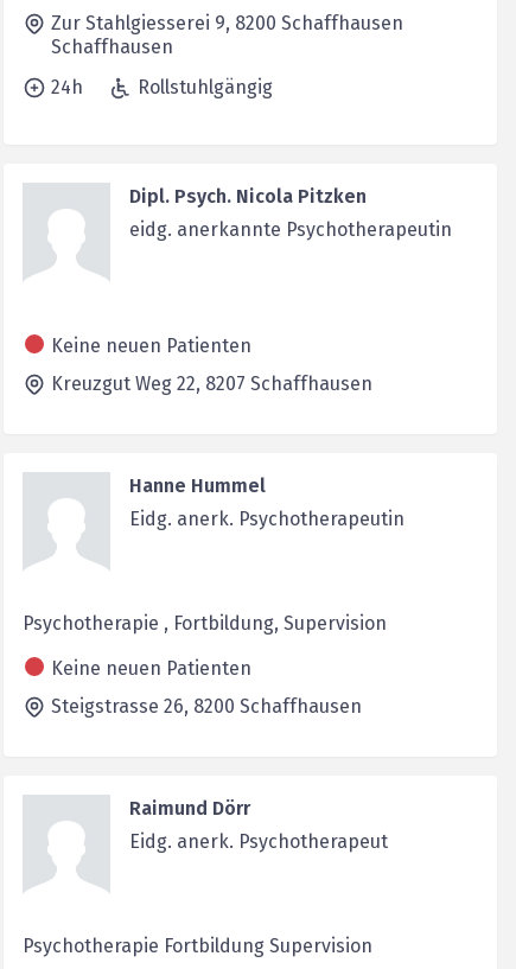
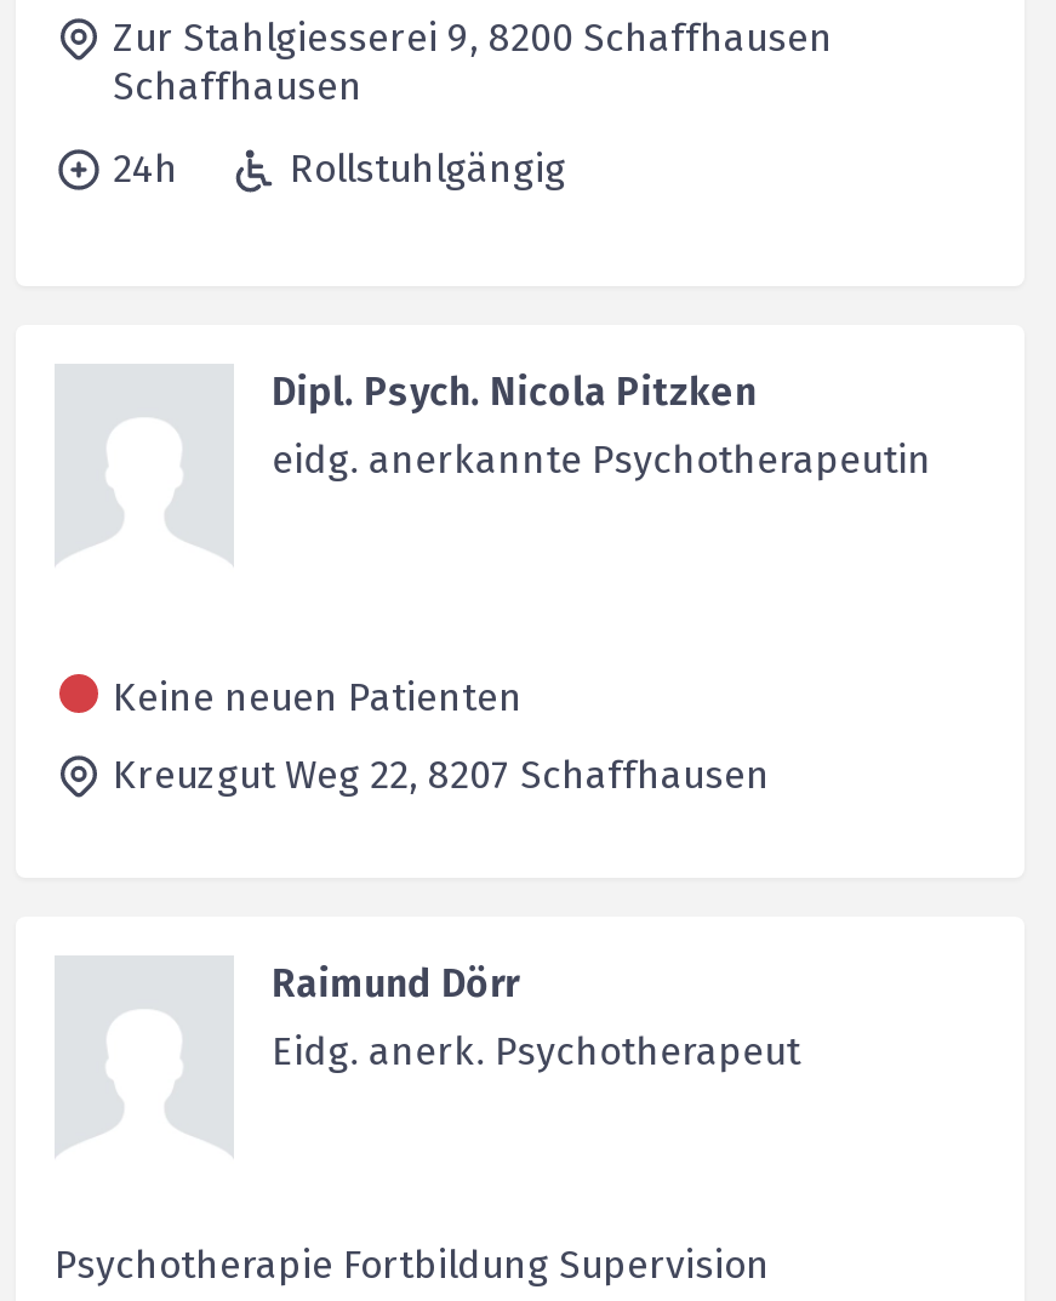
[129,474,404,530] Hanne Hummel | Eidg. anerk. Psychotherapeutin -> none
[23,612,387,718] Psychotherapie , Fortbildung, Supervision | Keine neuen Patienten | Steigstrasse 26, 8200 Schaffhausen -> none

